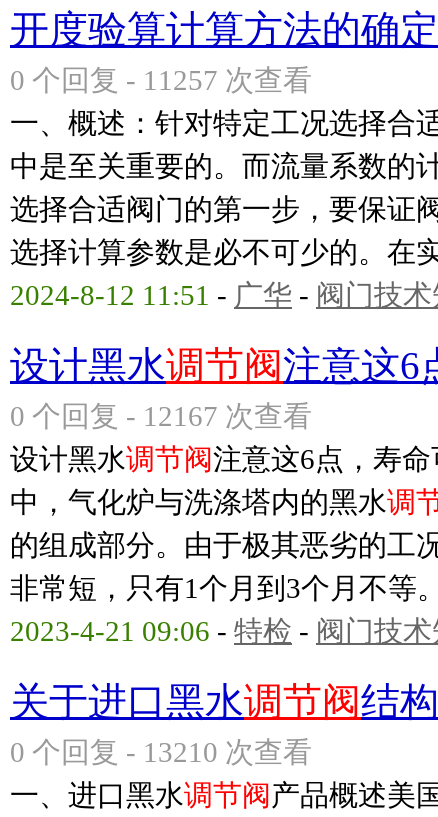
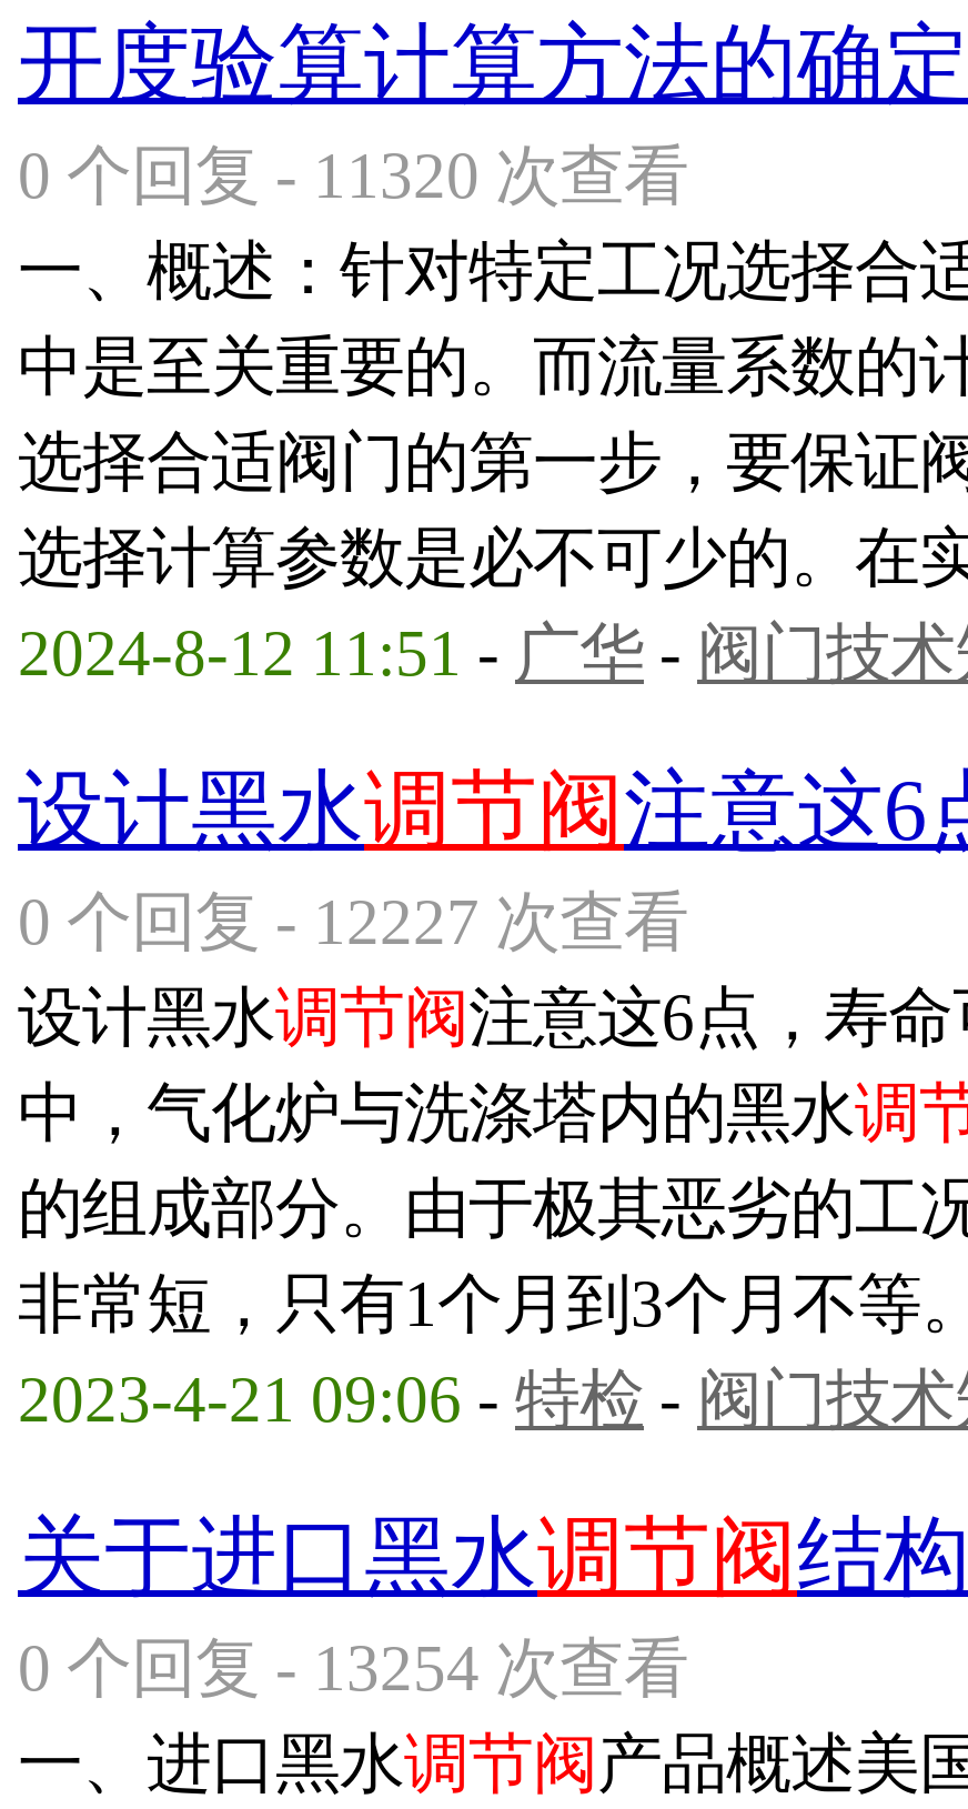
[10,64,312,96] 0 个回复 - 11257 次查看 -> [18,140,688,211] 0 个回复 - 11320 次查看
[10,400,312,432] 0 个回复 - 12167 次查看 -> [18,886,688,957] 0 个回复 - 12227 次查看
[10,736,312,768] 0 个回复 - 13210 次查看 -> [18,1632,688,1704] 0 个回复 - 13254 次查看

